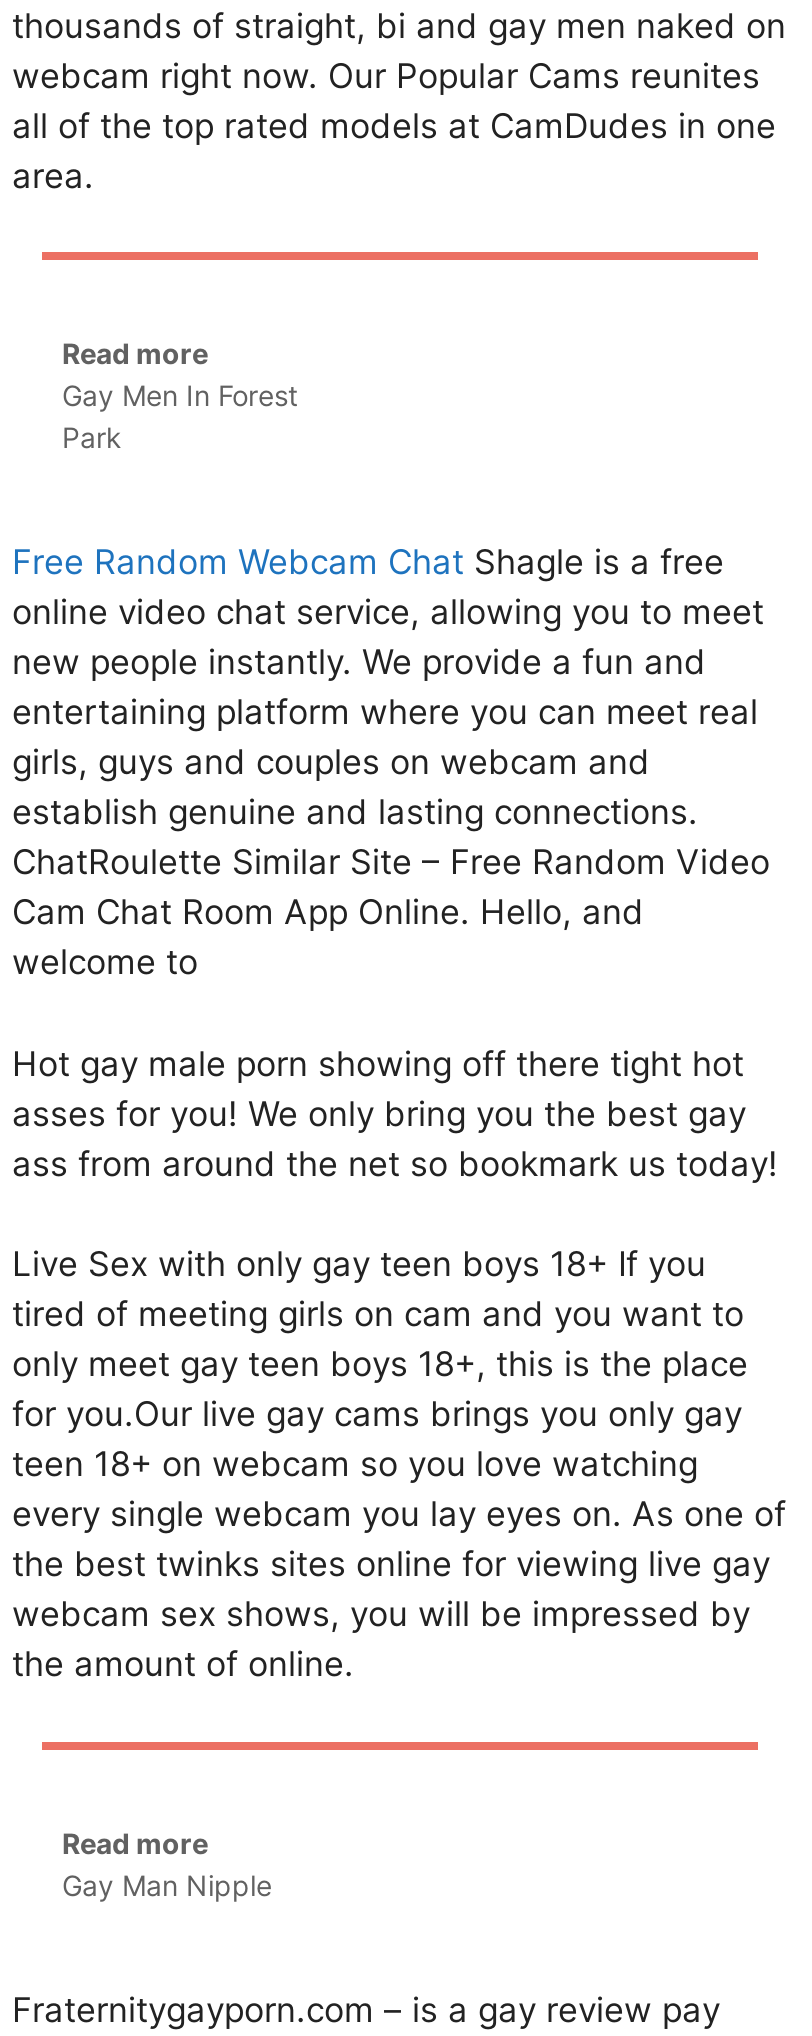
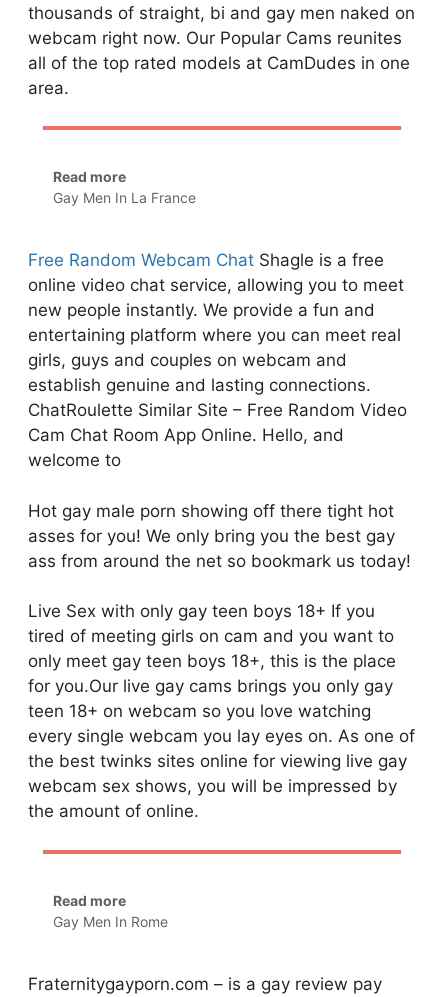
[62,378,298,454] Gay Men In Forest | Park -> [53,189,196,206] Gay Men In La France
[62,1867,272,1901] Gay Man Nipple -> [53,912,168,929] Gay Men In Rome

